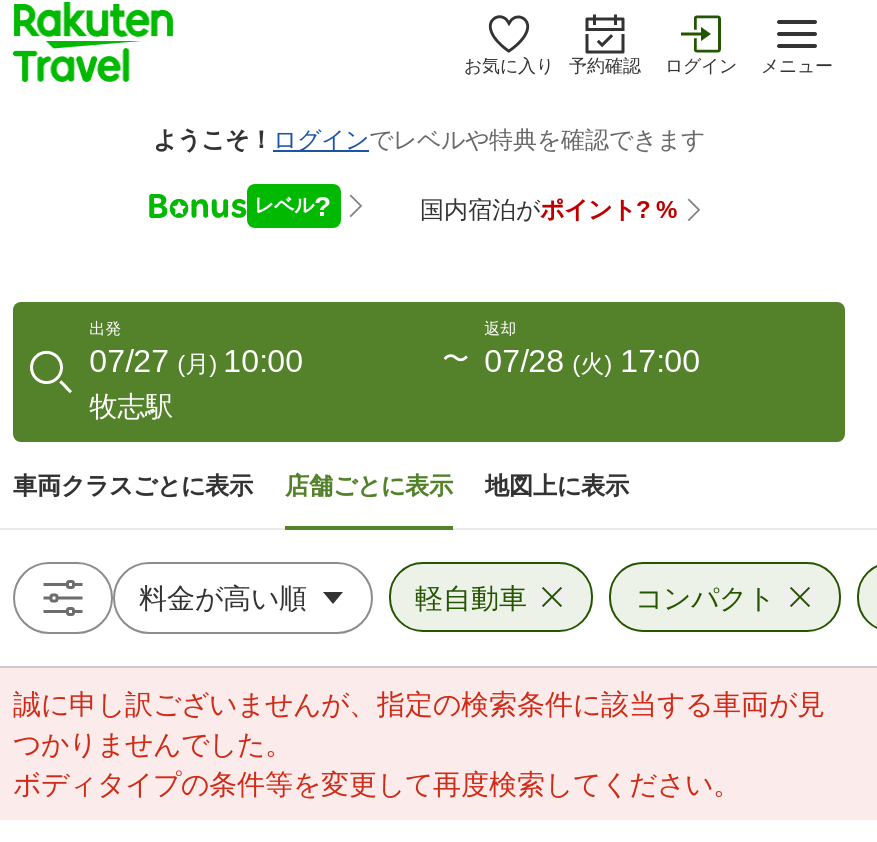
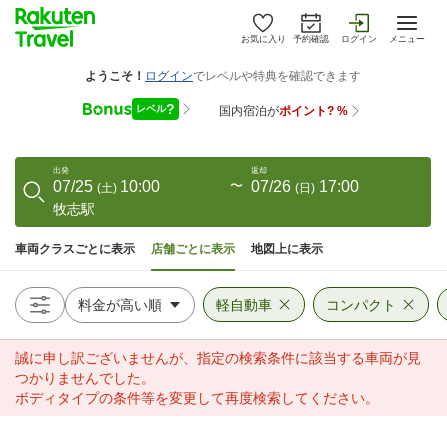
[89,344,303,378] 07/27 (月) 10:00 -> [53,178,160,195] 07/25 (土) 10:00
[484,344,700,378] 07/28 (火) 17:00 -> [251,178,359,195] 07/26 (日) 17:00

